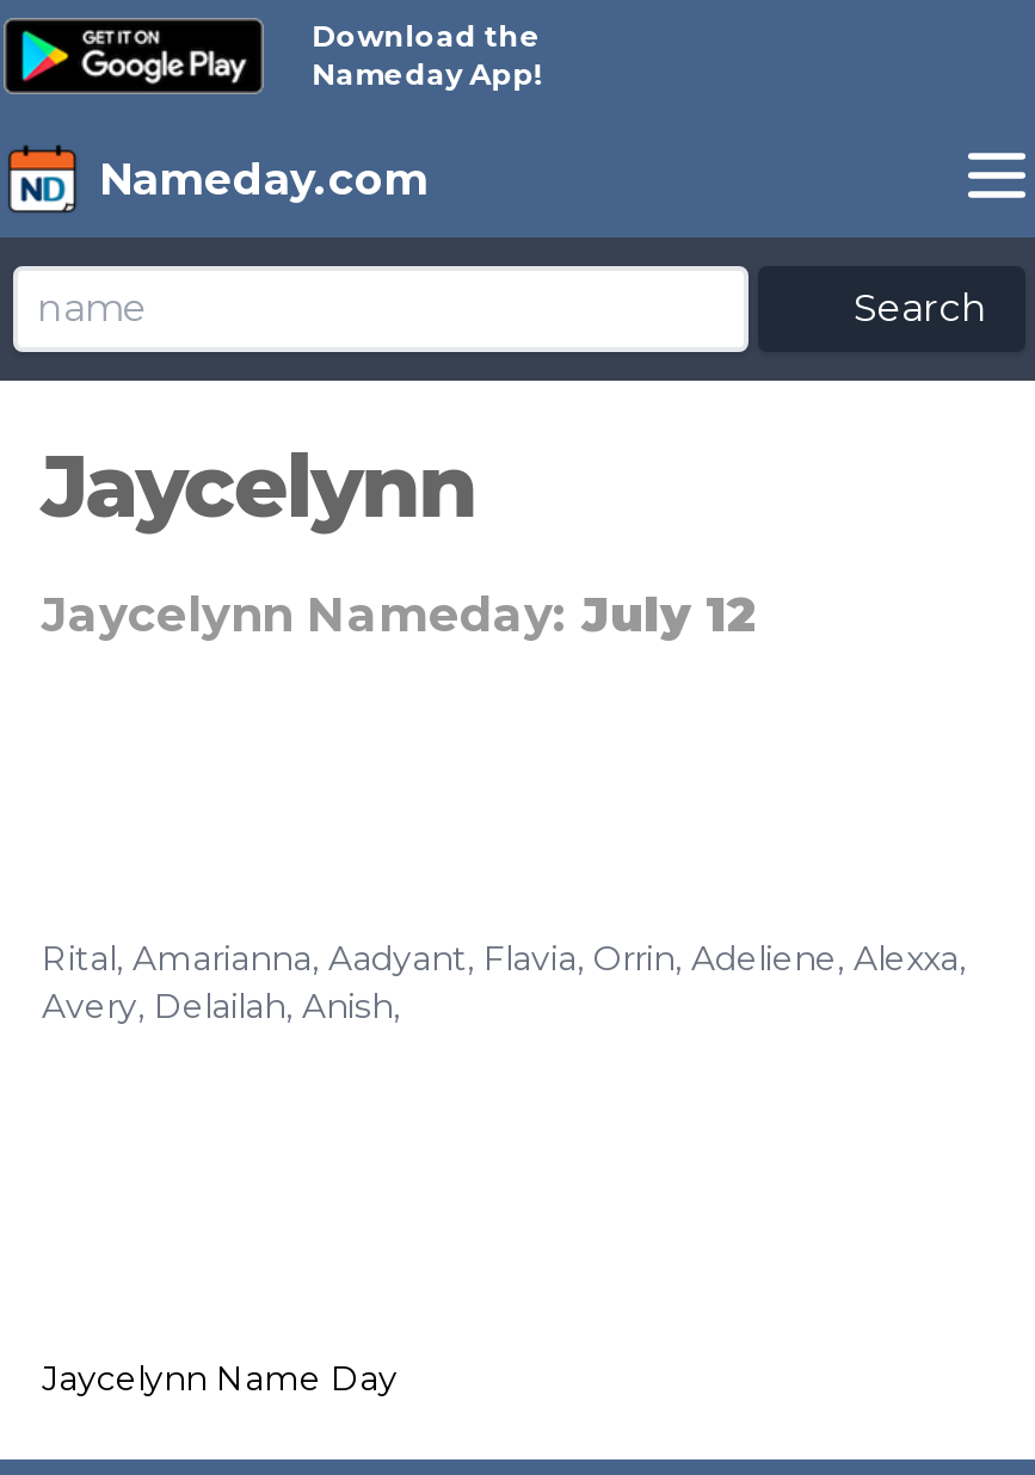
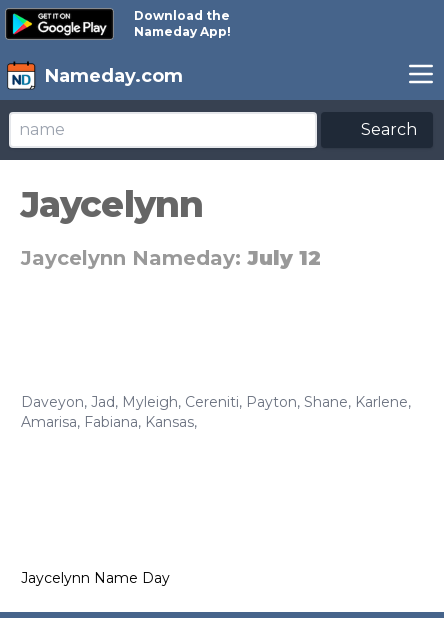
[42,937,966,1027] Rital, Amarianna, Aadyant, Flavia, Orrin, Adeliene, Alexxa, | Avery, Delailah, Anish, -> [21,393,411,431] Daveyon, Jad, Myleigh, Cereniti, Payton, Shane, Karlene, | Amarisa, Fabiana, Kansas,

